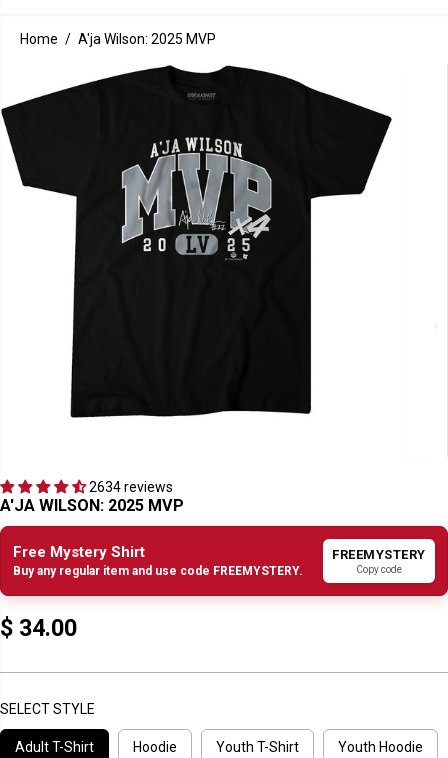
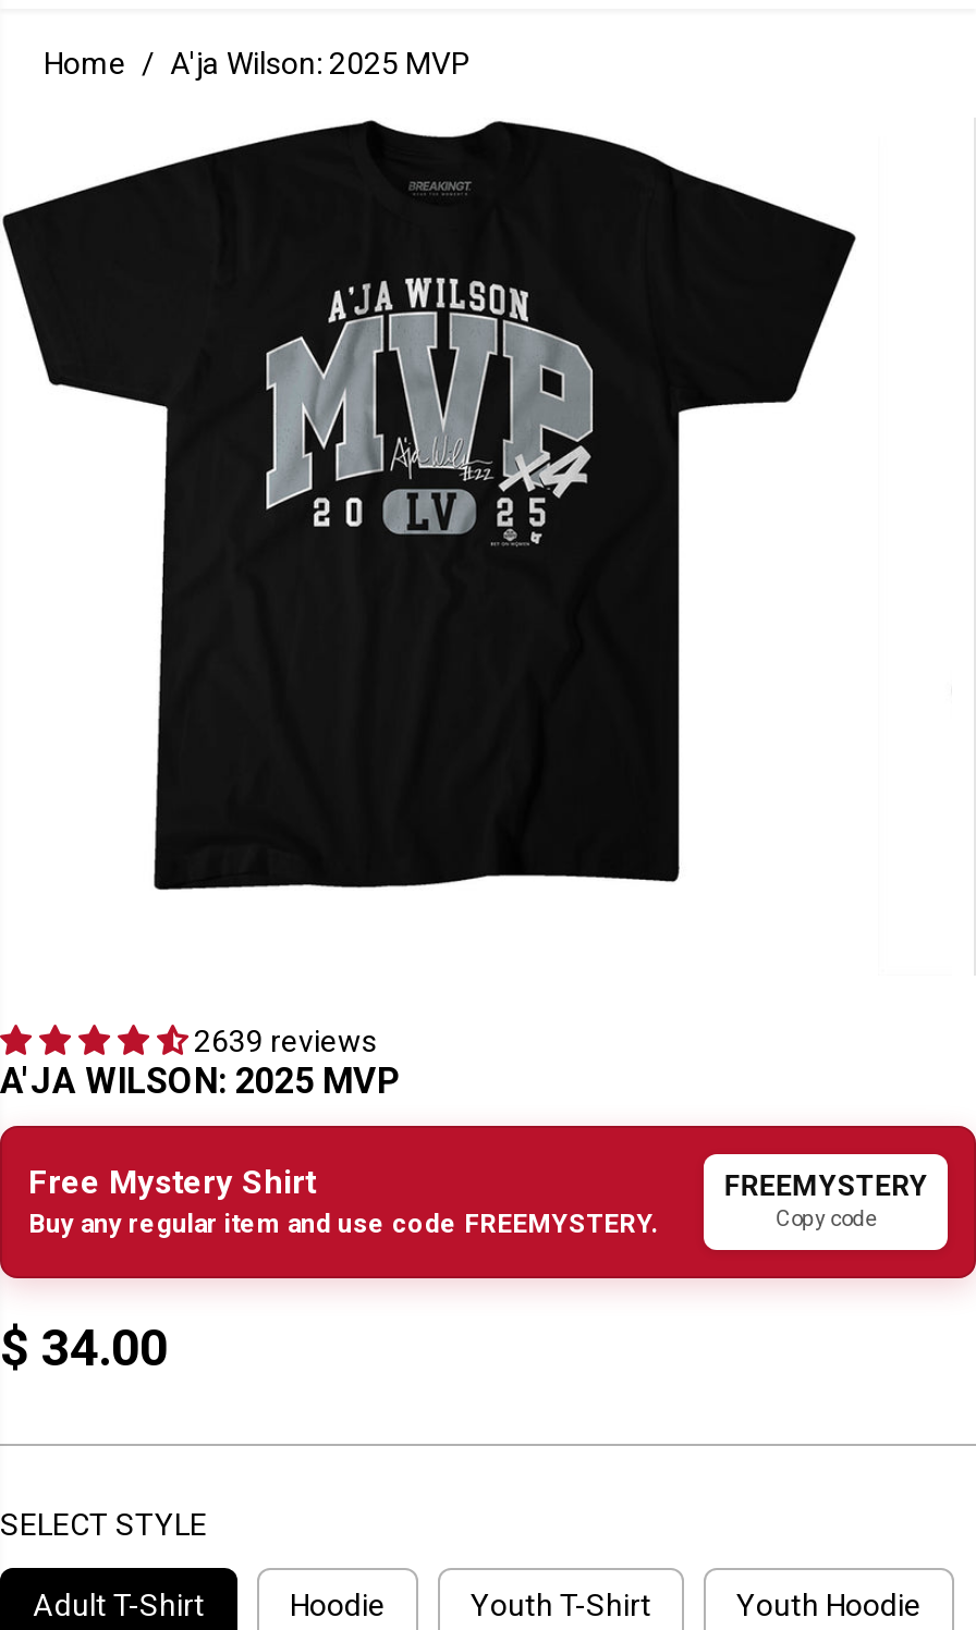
[89,479,173,495] 2634 reviews -> [194,1022,377,1057] 2639 reviews

